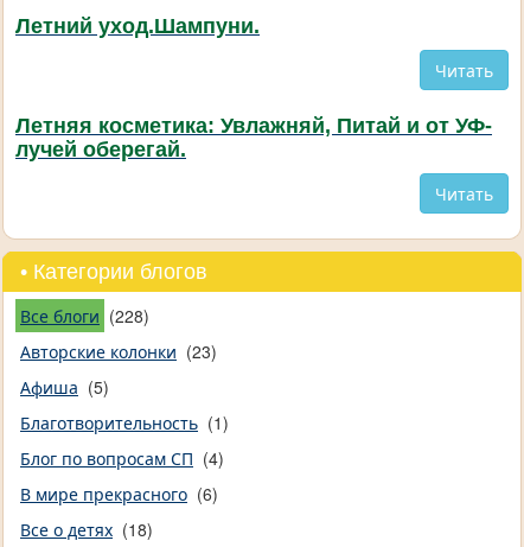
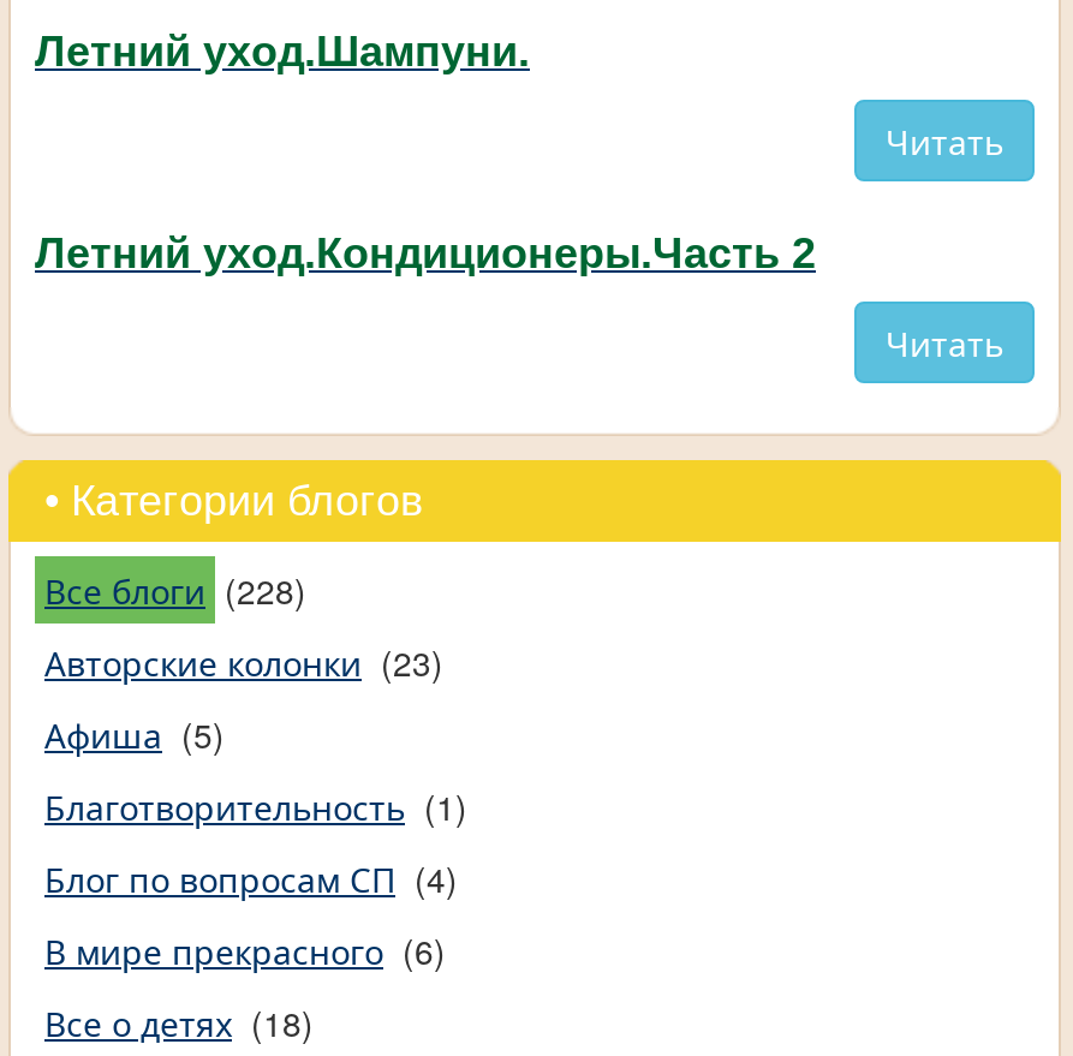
[15,113,492,161] Летняя косметика: Увлажняй, Питай и от УФ- | лучей оберегай. -> [35,228,816,276] Летний уход.Кондиционеры.Часть 2

